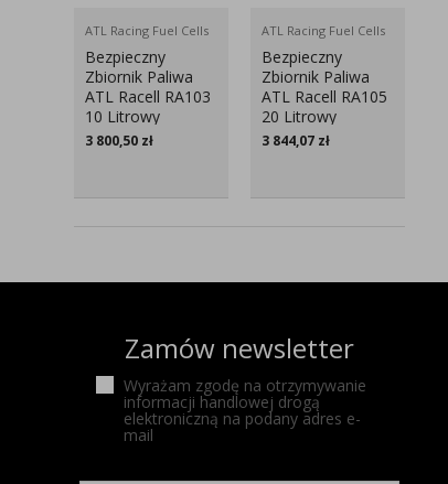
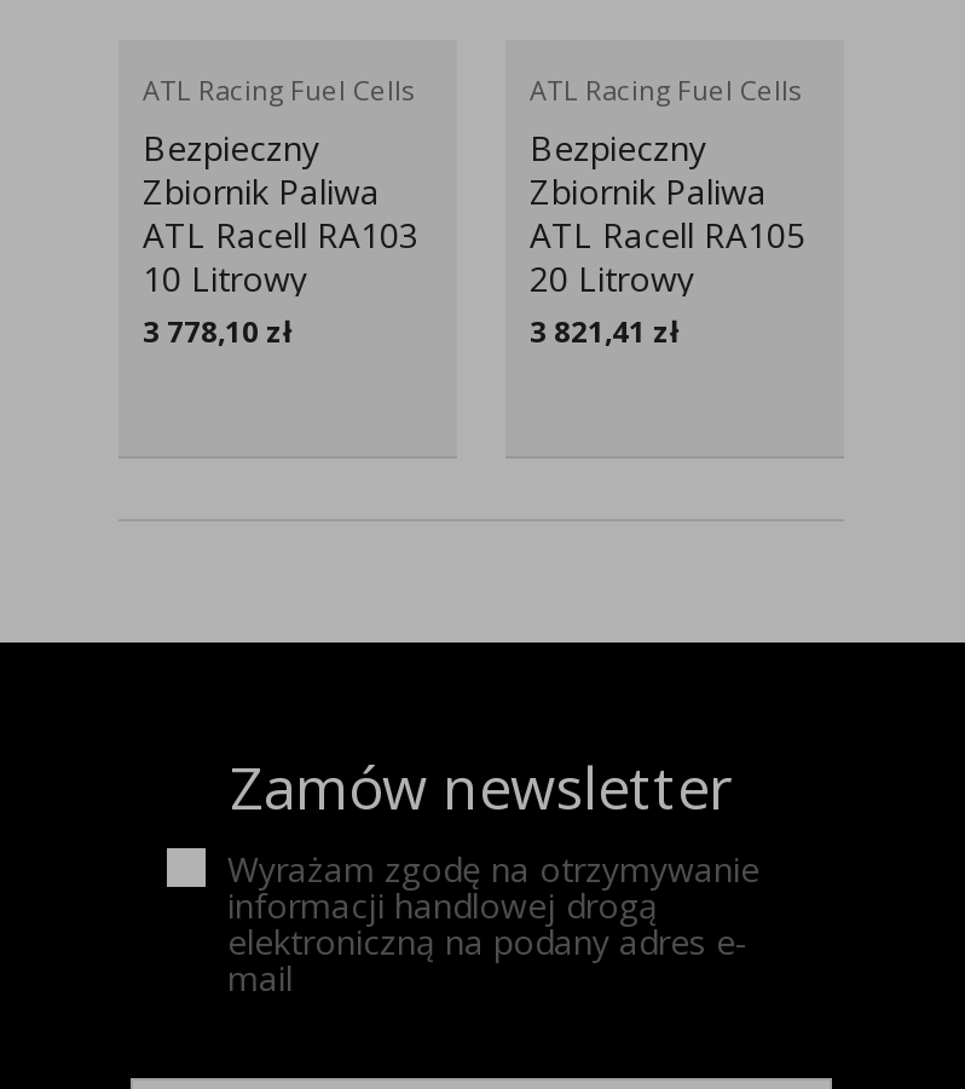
[85,131,153,150] 3 800,50 zł -> [143,311,293,352] 3 778,10 zł
[262,131,330,150] 3 844,07 zł -> [530,311,680,352] 3 821,41 zł

